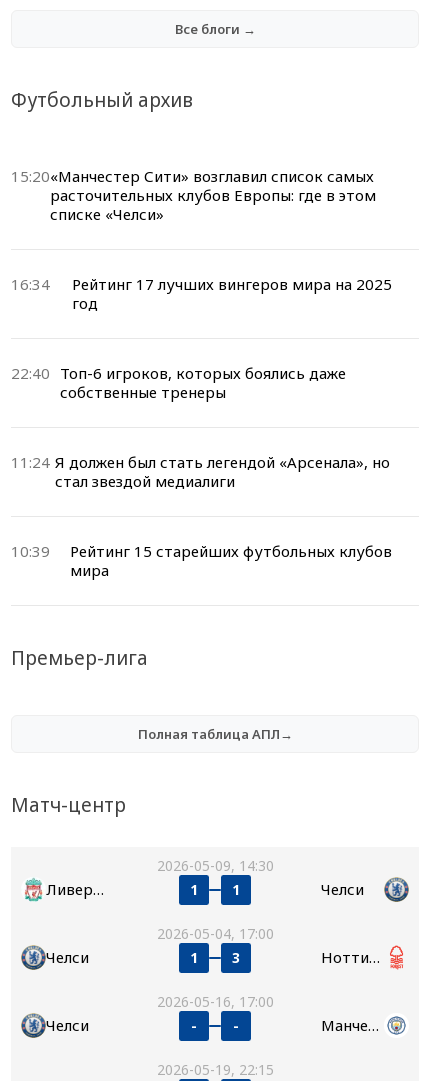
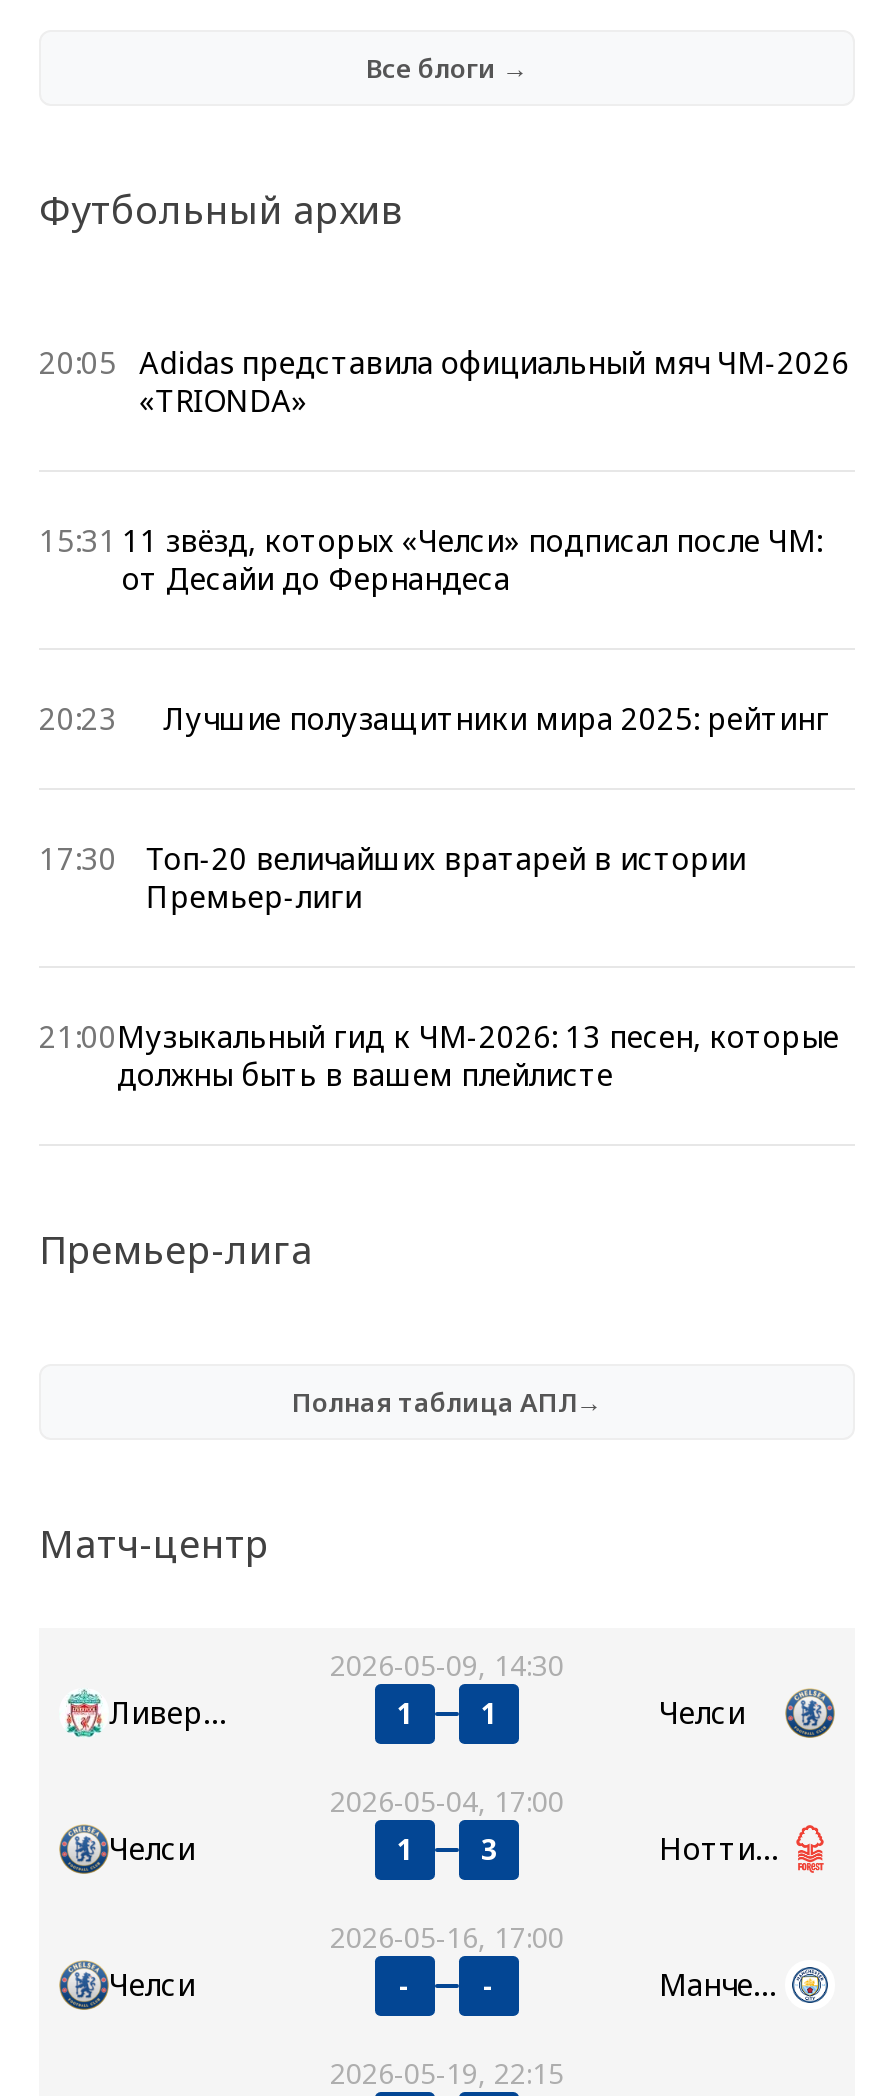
[11,166,376,224] 15:20«Манчестер Сити» возглавил список самых | расточительных клубов Европы: где в этом | списке «Челси» -> [39,342,849,420] 20:05 Adidas представила официальный мяч ЧМ-2026 | «TRIONDA»
[11,274,392,313] 16:34 | Рейтинг 17 лучших вингеров мира на 2025 | год -> [39,520,822,598] 15:31 11 звёзд, которых «Челси» подписал после ЧМ: | от Десайи до Фернандеса
[11,363,346,402] 22:40 Топ-6 игроков, которых боялись даже | собственные тренеры -> [39,698,829,738] 20:23 | Лучшие полузащитники мира 2025: рейтинг
[11,452,389,491] 11:24 Я должен был стать легендой «Арсенала», но | стал звездой медиалиги -> [39,838,746,916] 17:30 | Топ-20 величайших вратарей в истории | Премьер-лиги
[11,541,392,580] 10:39 | Рейтинг 15 старейших футбольных клубов | мира -> [39,1016,839,1094] 21:00Музыкальный гид к ЧМ-2026: 13 песен, которые | должны быть в вашем плейлисте

